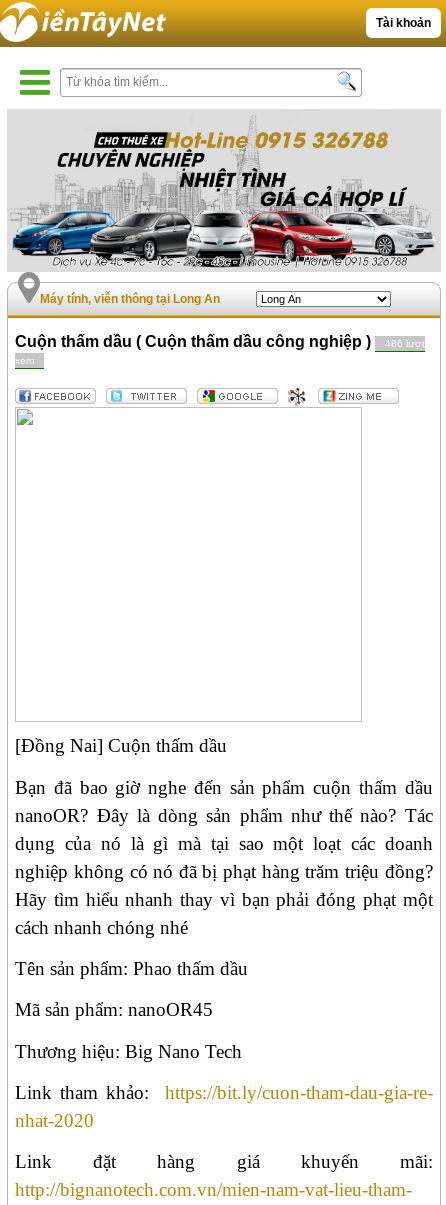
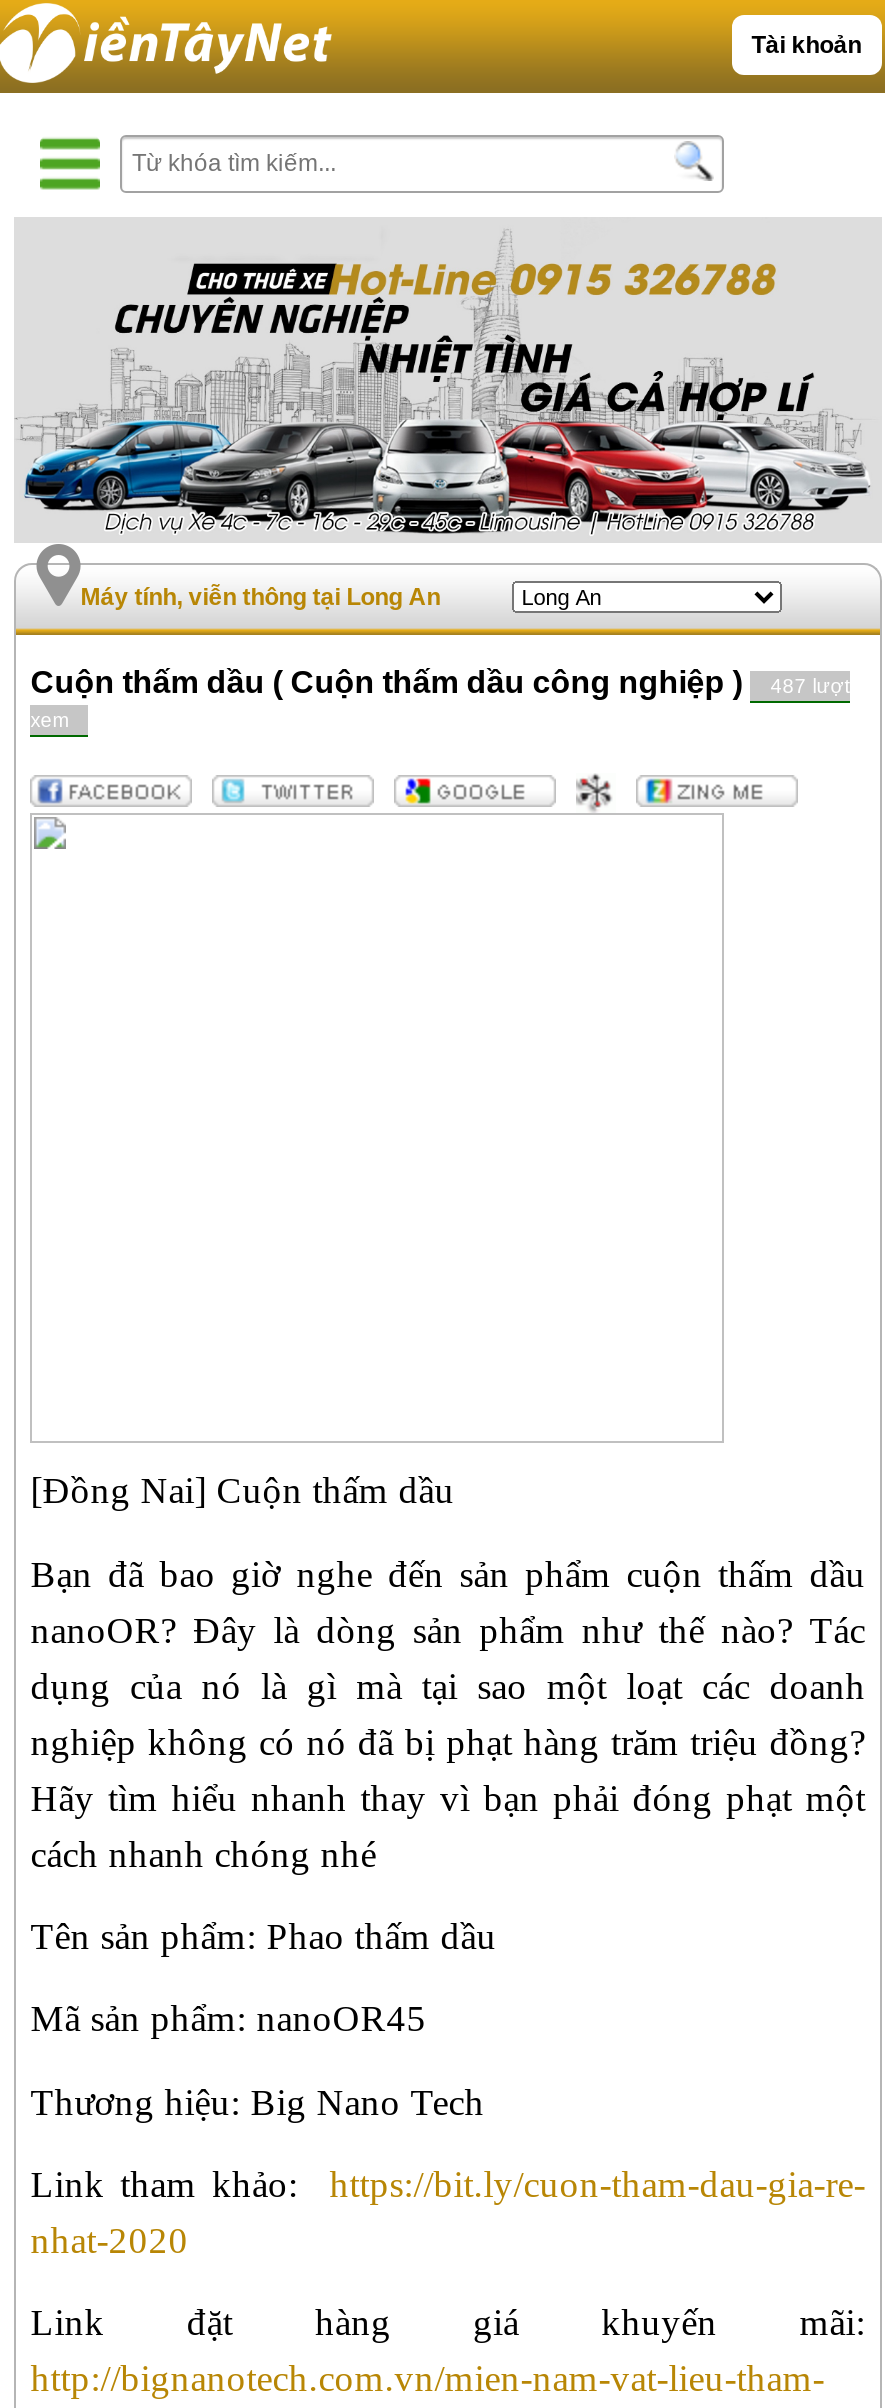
[15,333,425,350] Cuộn thấm dầu ( Cuộn thấm dầu công nghiệp ) 486 lượt -> [30,666,850,700] Cuộn thấm dầu ( Cuộn thấm dầu công nghiệp ) 487 lượt

